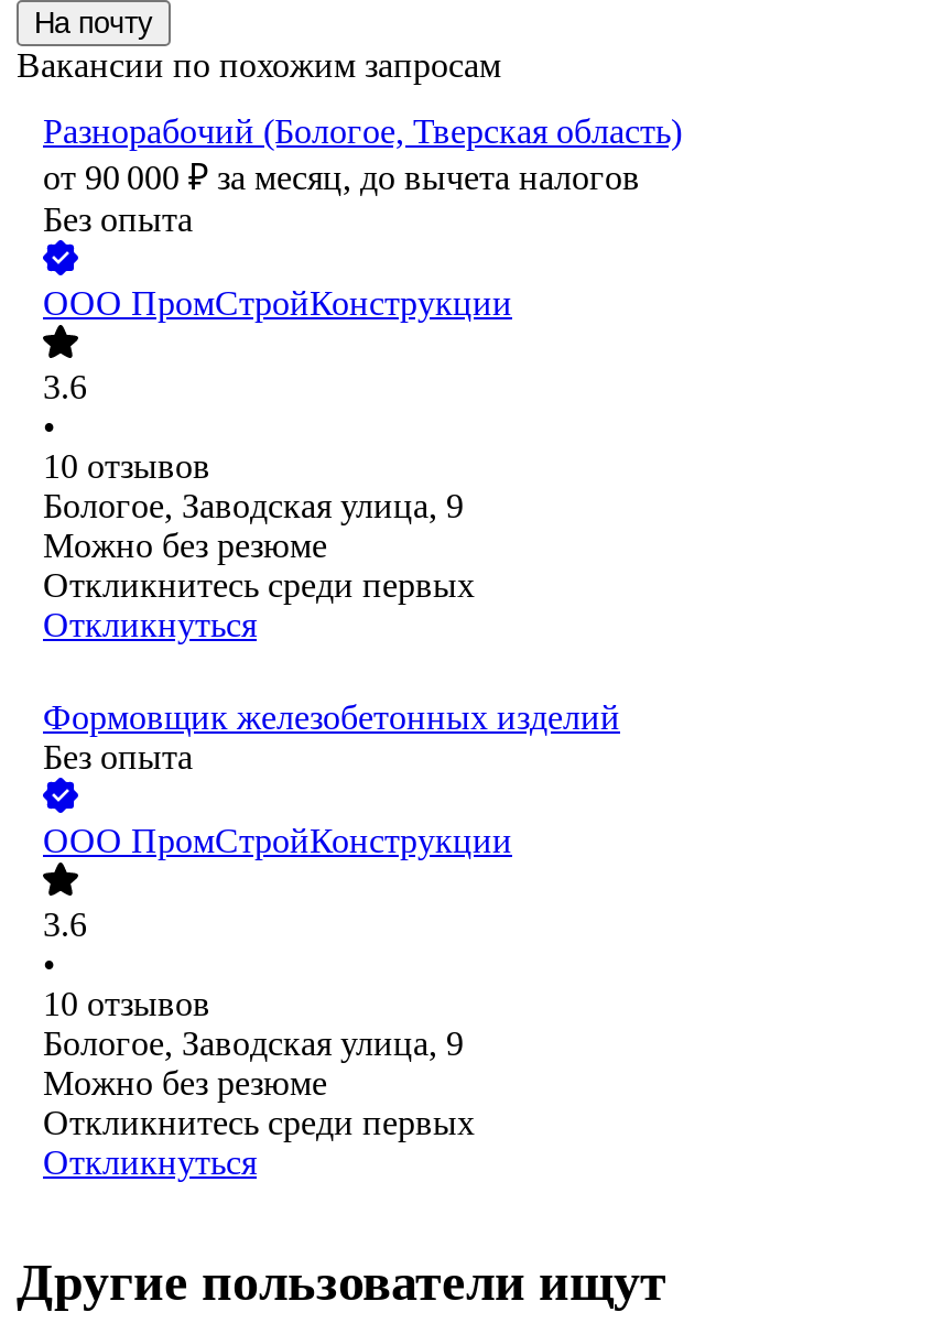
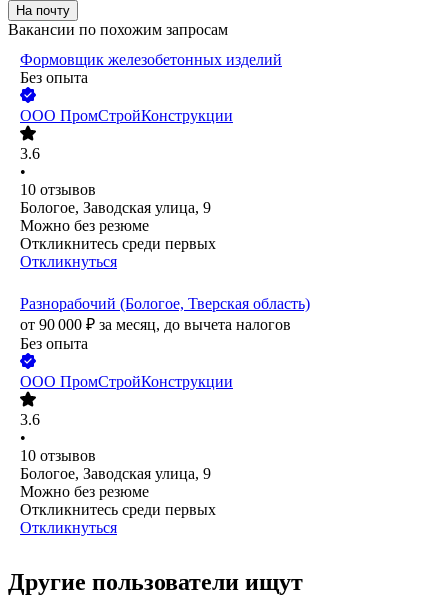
moved [43,113,682,197] -> [20,295,310,333]: Разнорабочий (Бологое, Тверская область) | от 90 000 ₽ за месяц, до вычета налогов
moved [43,202,512,644] -> [20,69,233,270]: Без опыта | ООО ПромСтройКонструкции | 3.6 | 10 отзывов | Бологое, Заводская улица, 9 | Можно без резюме | Откликнитесь среди первых | Откликнуться
moved [43,700,620,737] -> [20,51,282,68]: Формовщик железобетонных изделий

